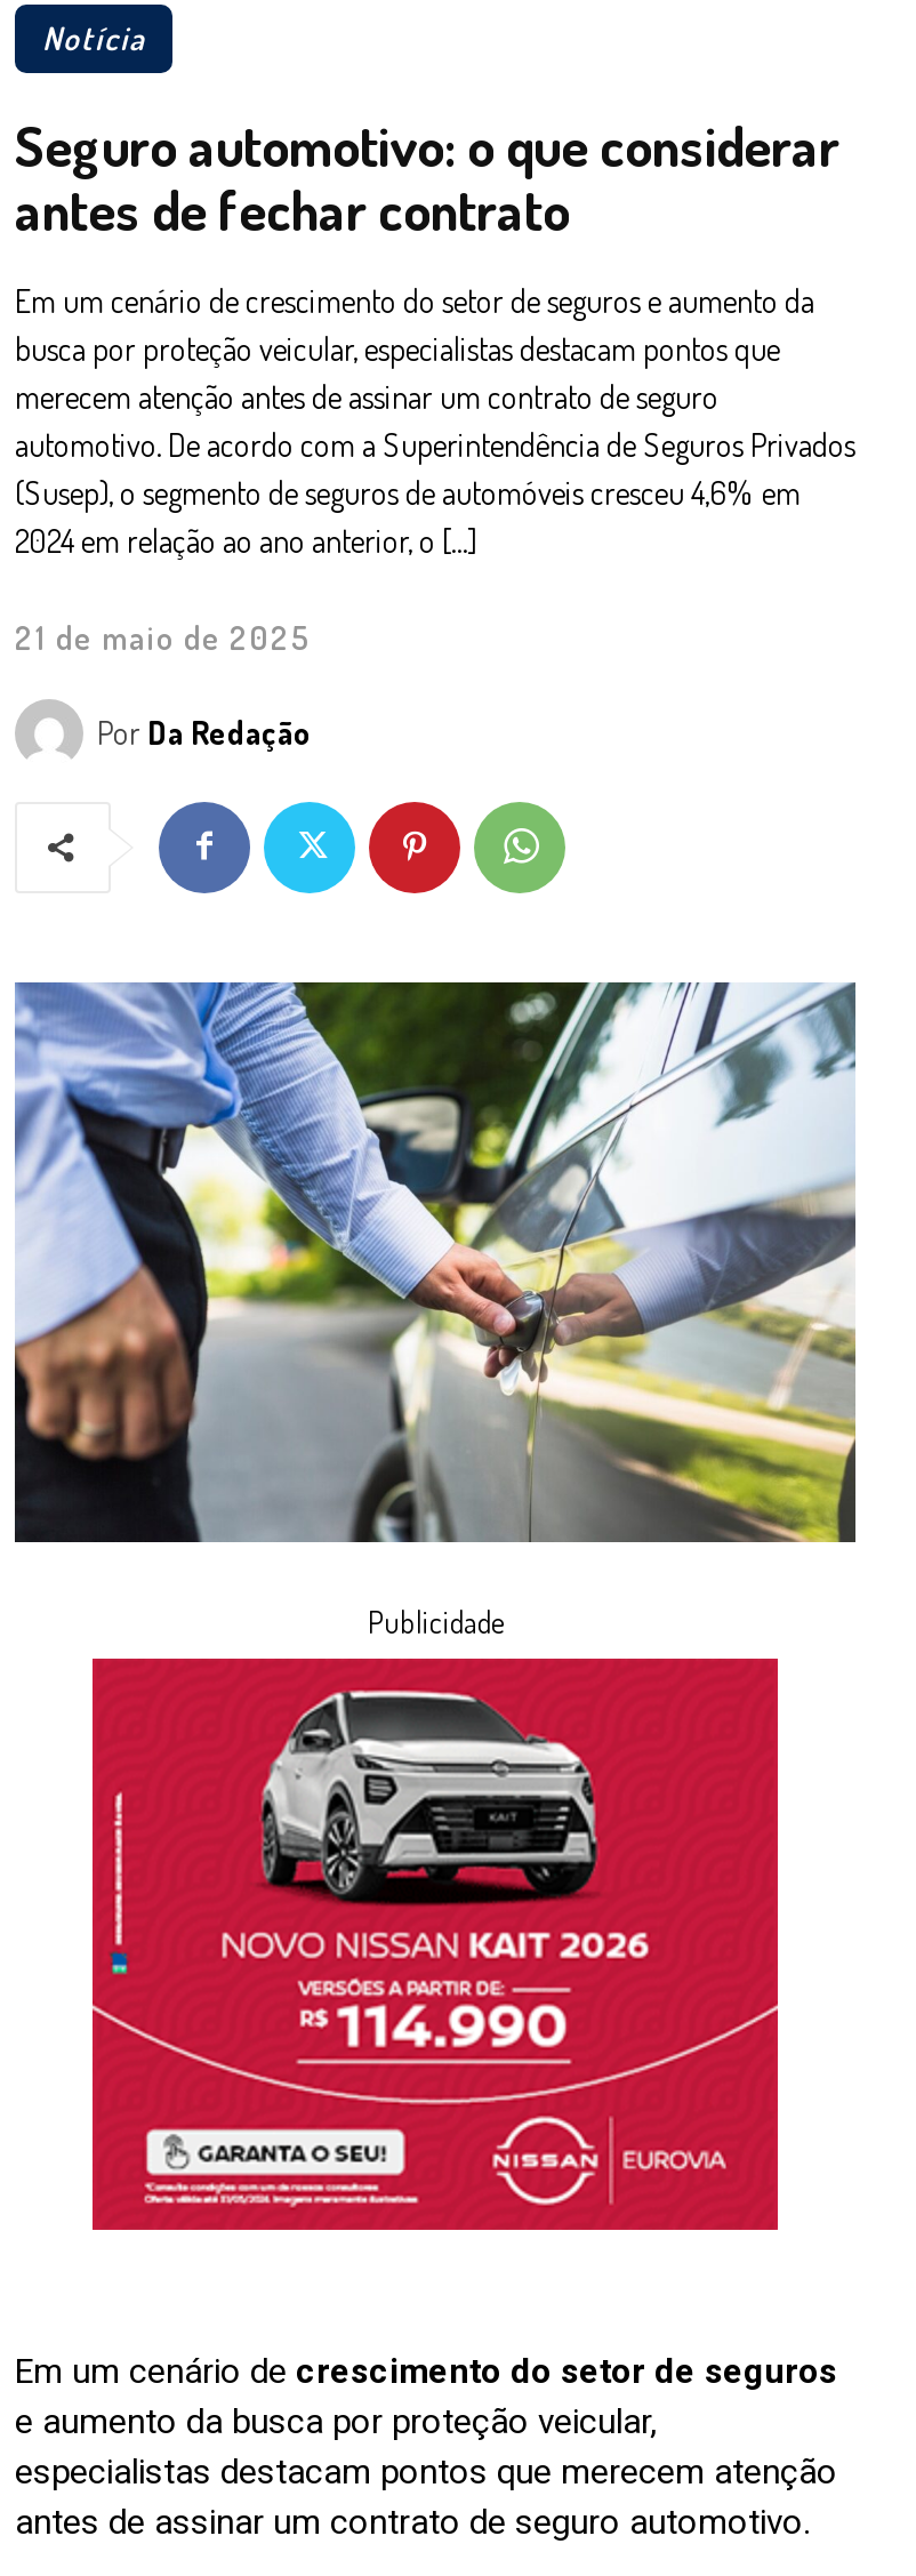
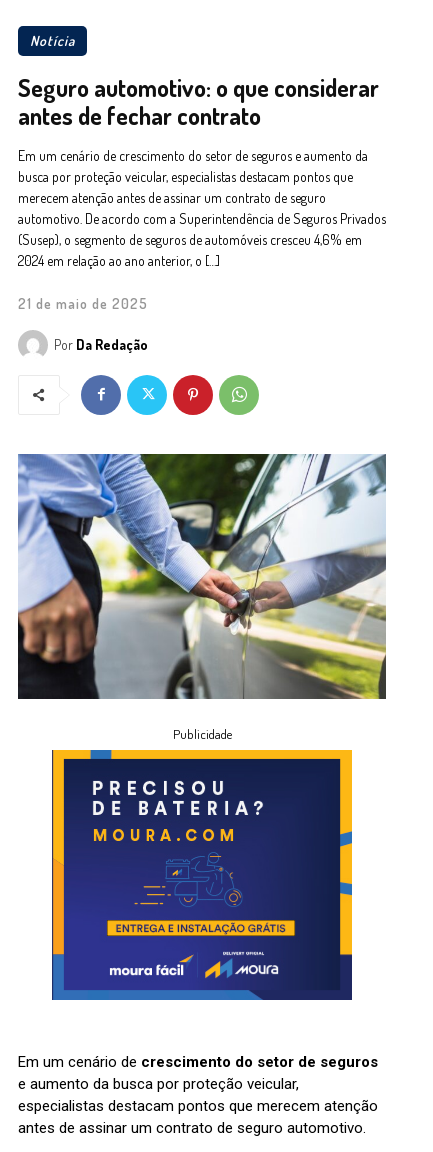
[90,1656,780,2232] [image] -> [51,749,353,1001] [image]

